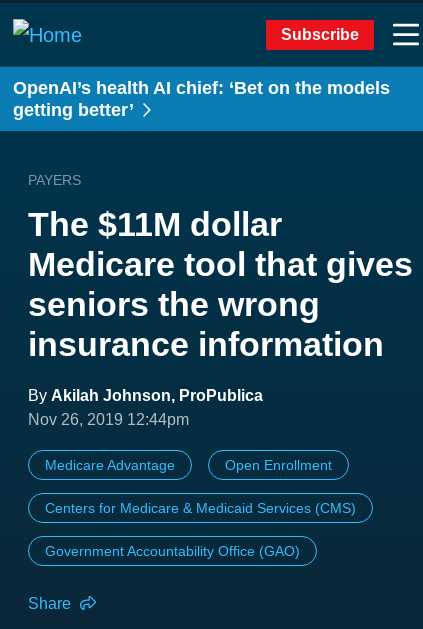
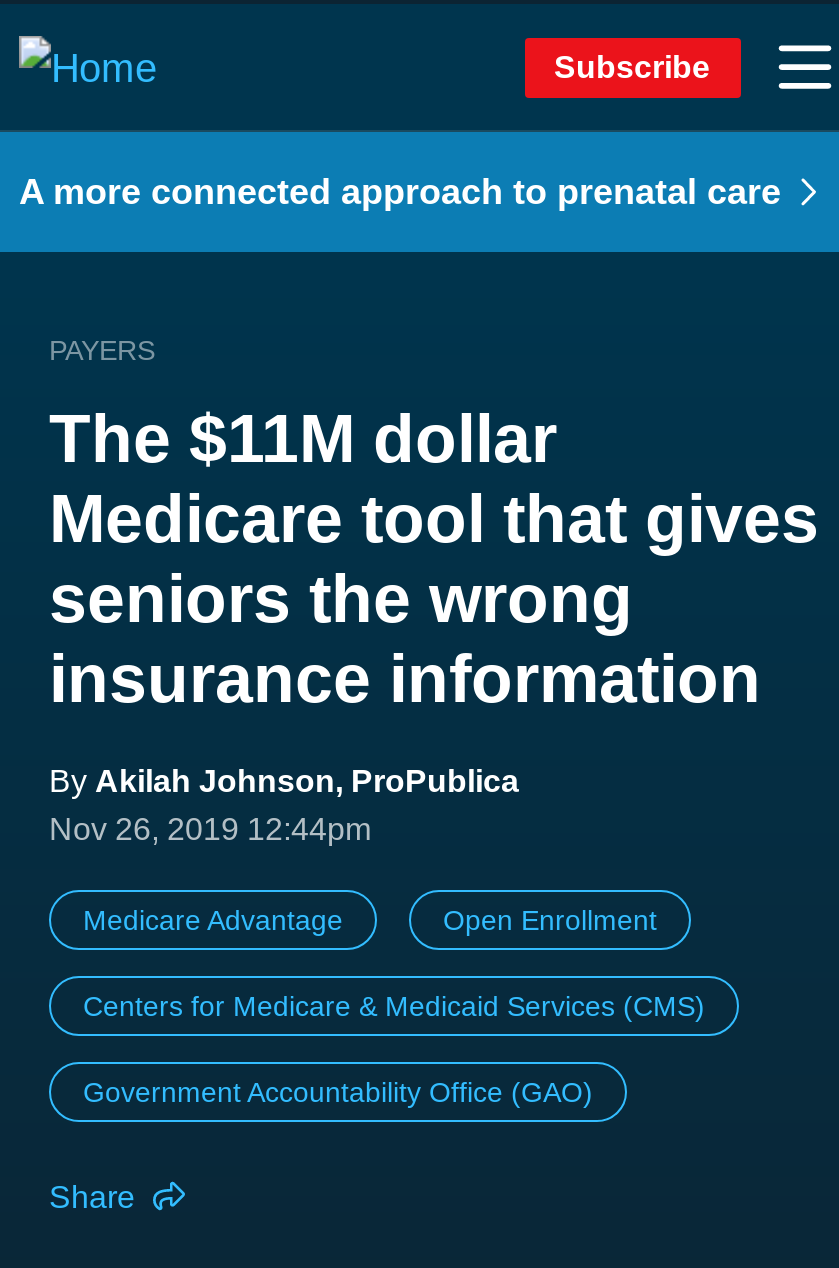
[13,78,390,120] OpenAI’s health AI chief: ‘Bet on the models | getting better’ -> [19,172,791,212] A more connected approach to prenatal care

